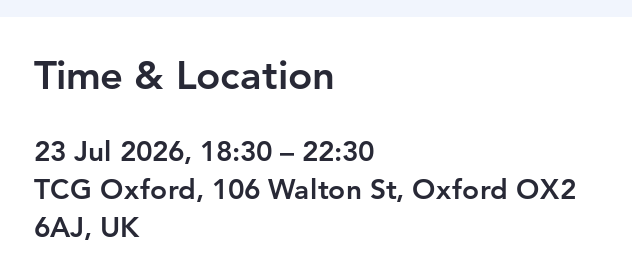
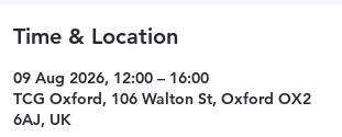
[34,132,374,168] 23 Jul 2026, 18:30 – 22:30 -> [13,68,209,87] 09 Aug 2026, 12:00 – 16:00

